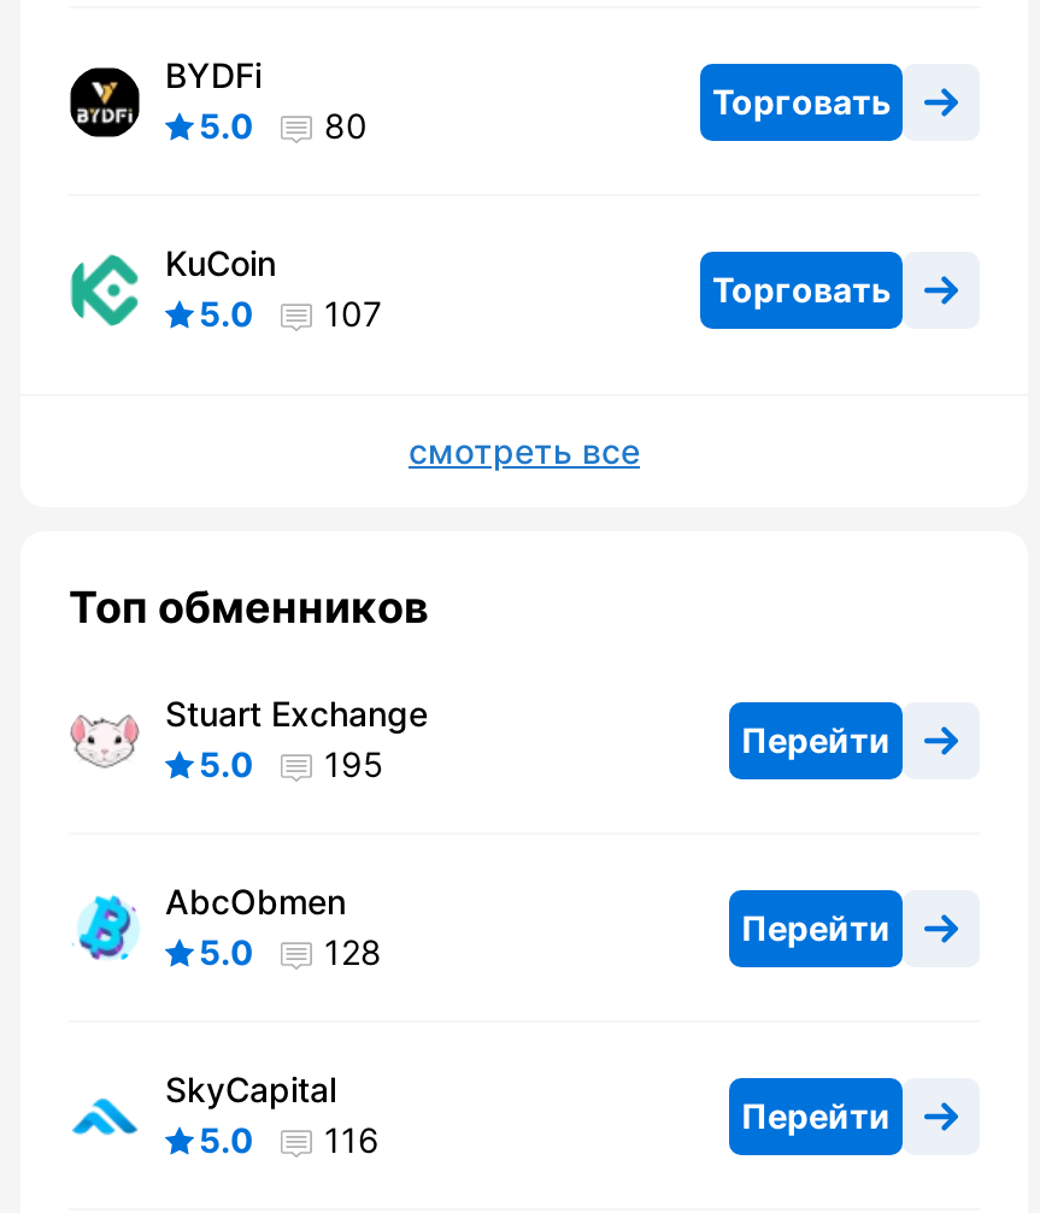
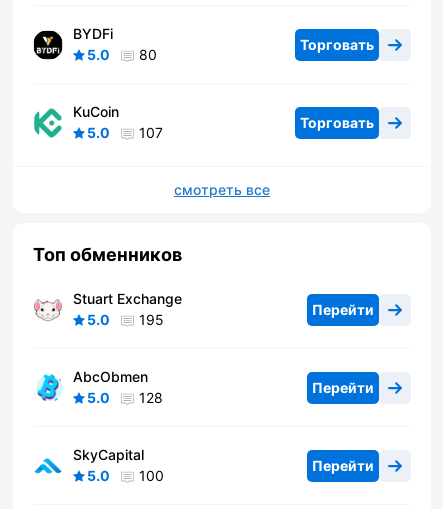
[199,1120,380,1161] 5.0 116 -> [87,467,164,484] 5.0 100

